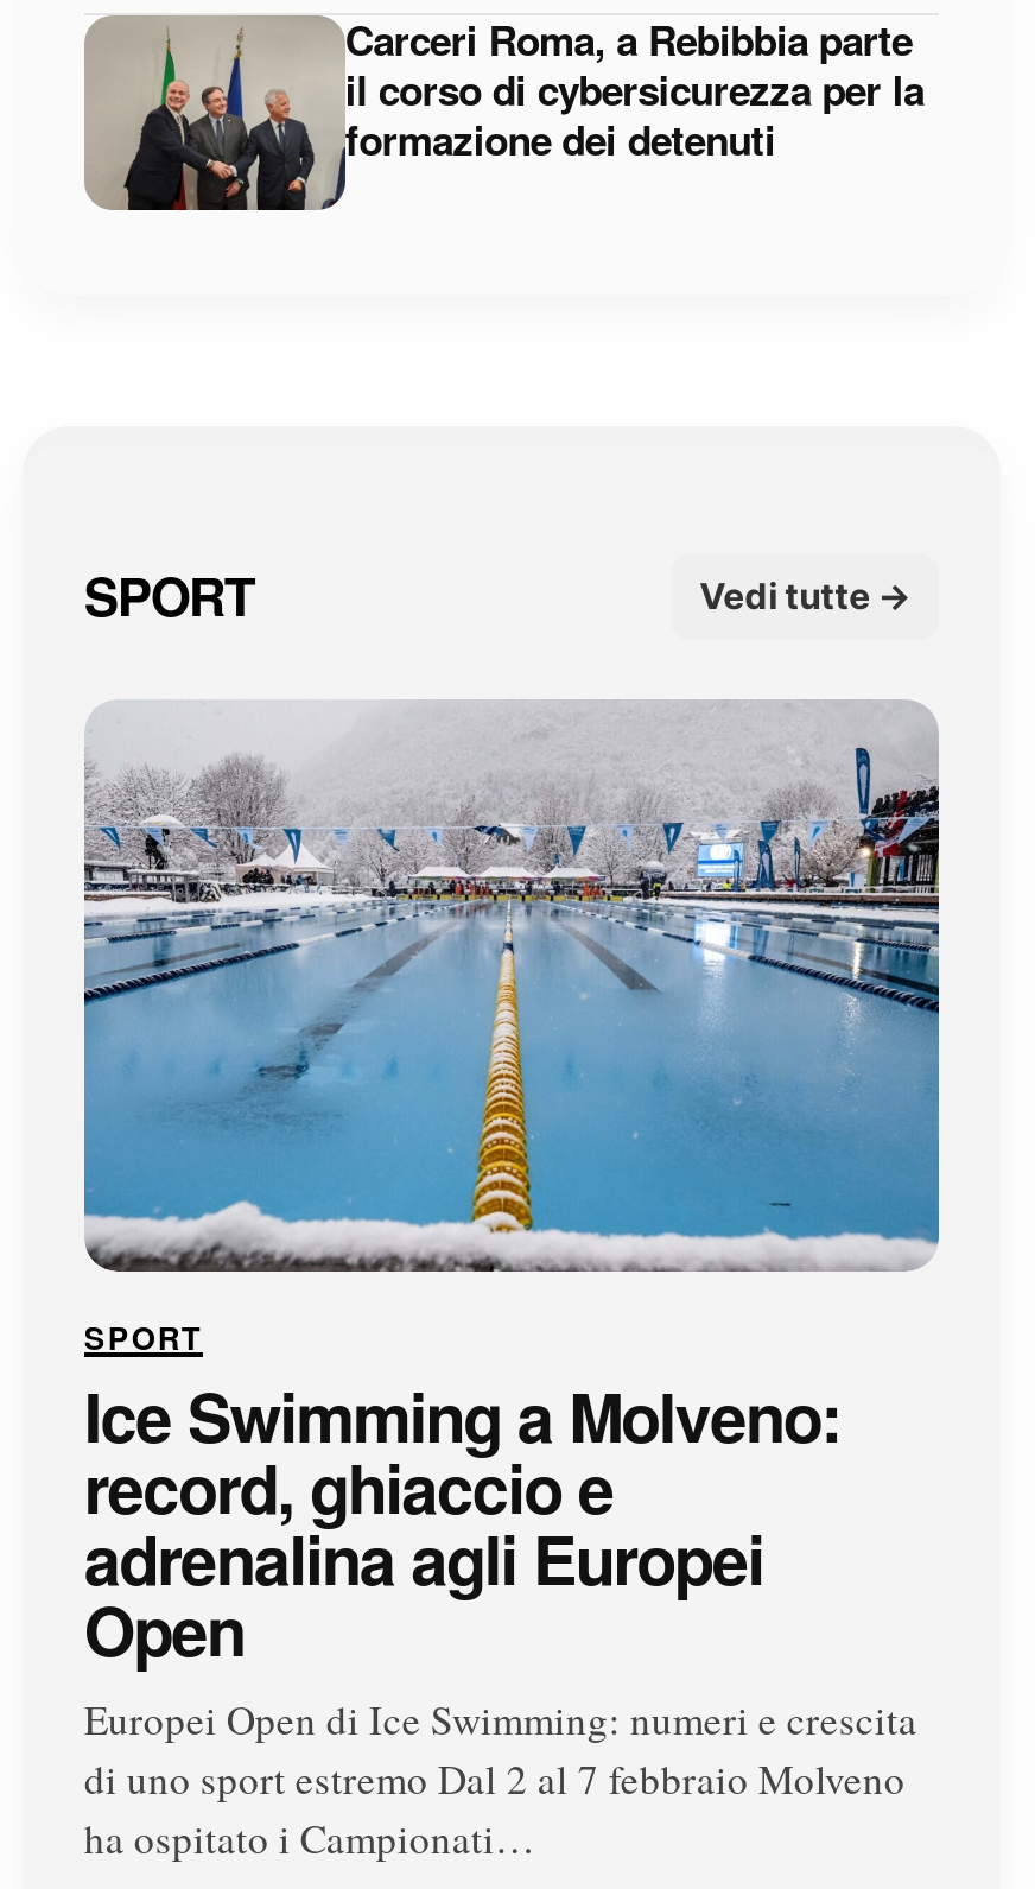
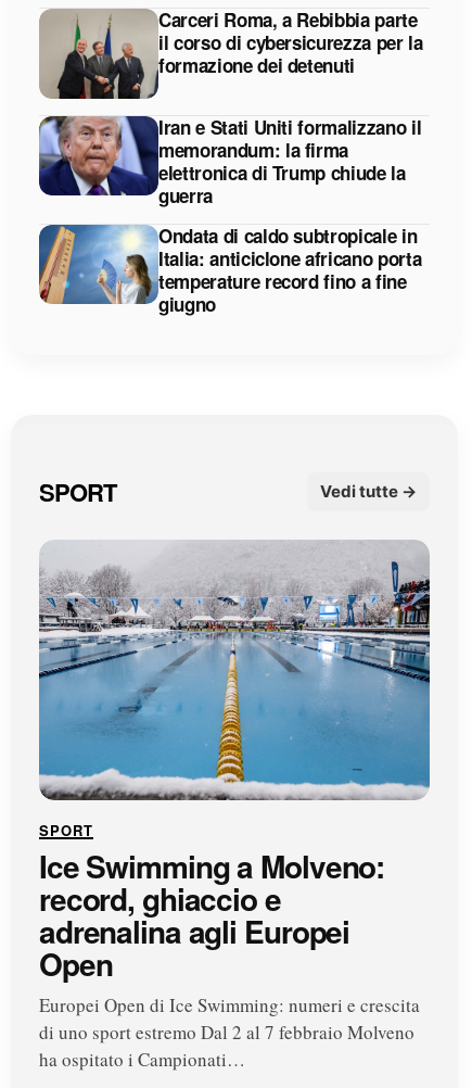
none -> [38,114,421,317] [image] | Iran e Stati Uniti formalizzano il | memorandum: la firma | elettronica di Trump chiude la | guerra | Ondata di caldo subtropicale in | Italia: anticiclone africano porta | temperature record fino a fine | giugno
none -> [38,224,142,305] [image]

